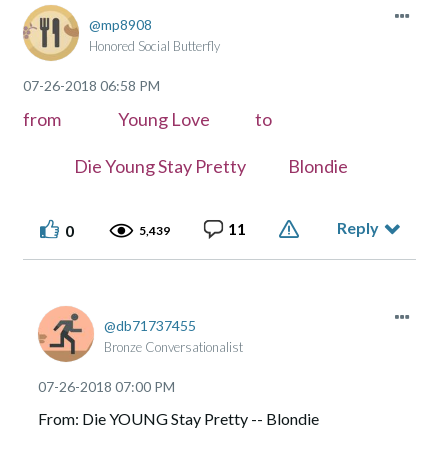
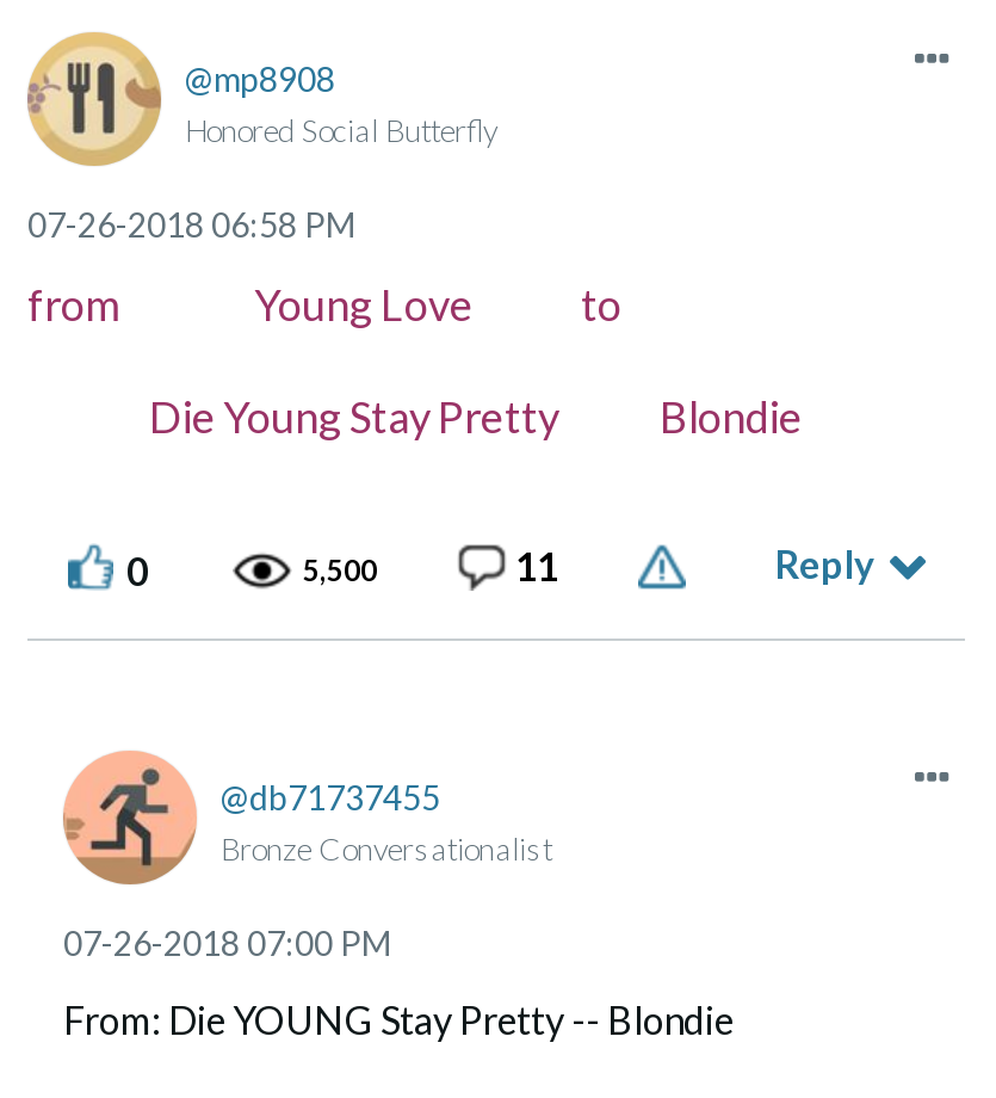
[138,223,169,238] 5,439 -> [303,552,377,588] 5,500

